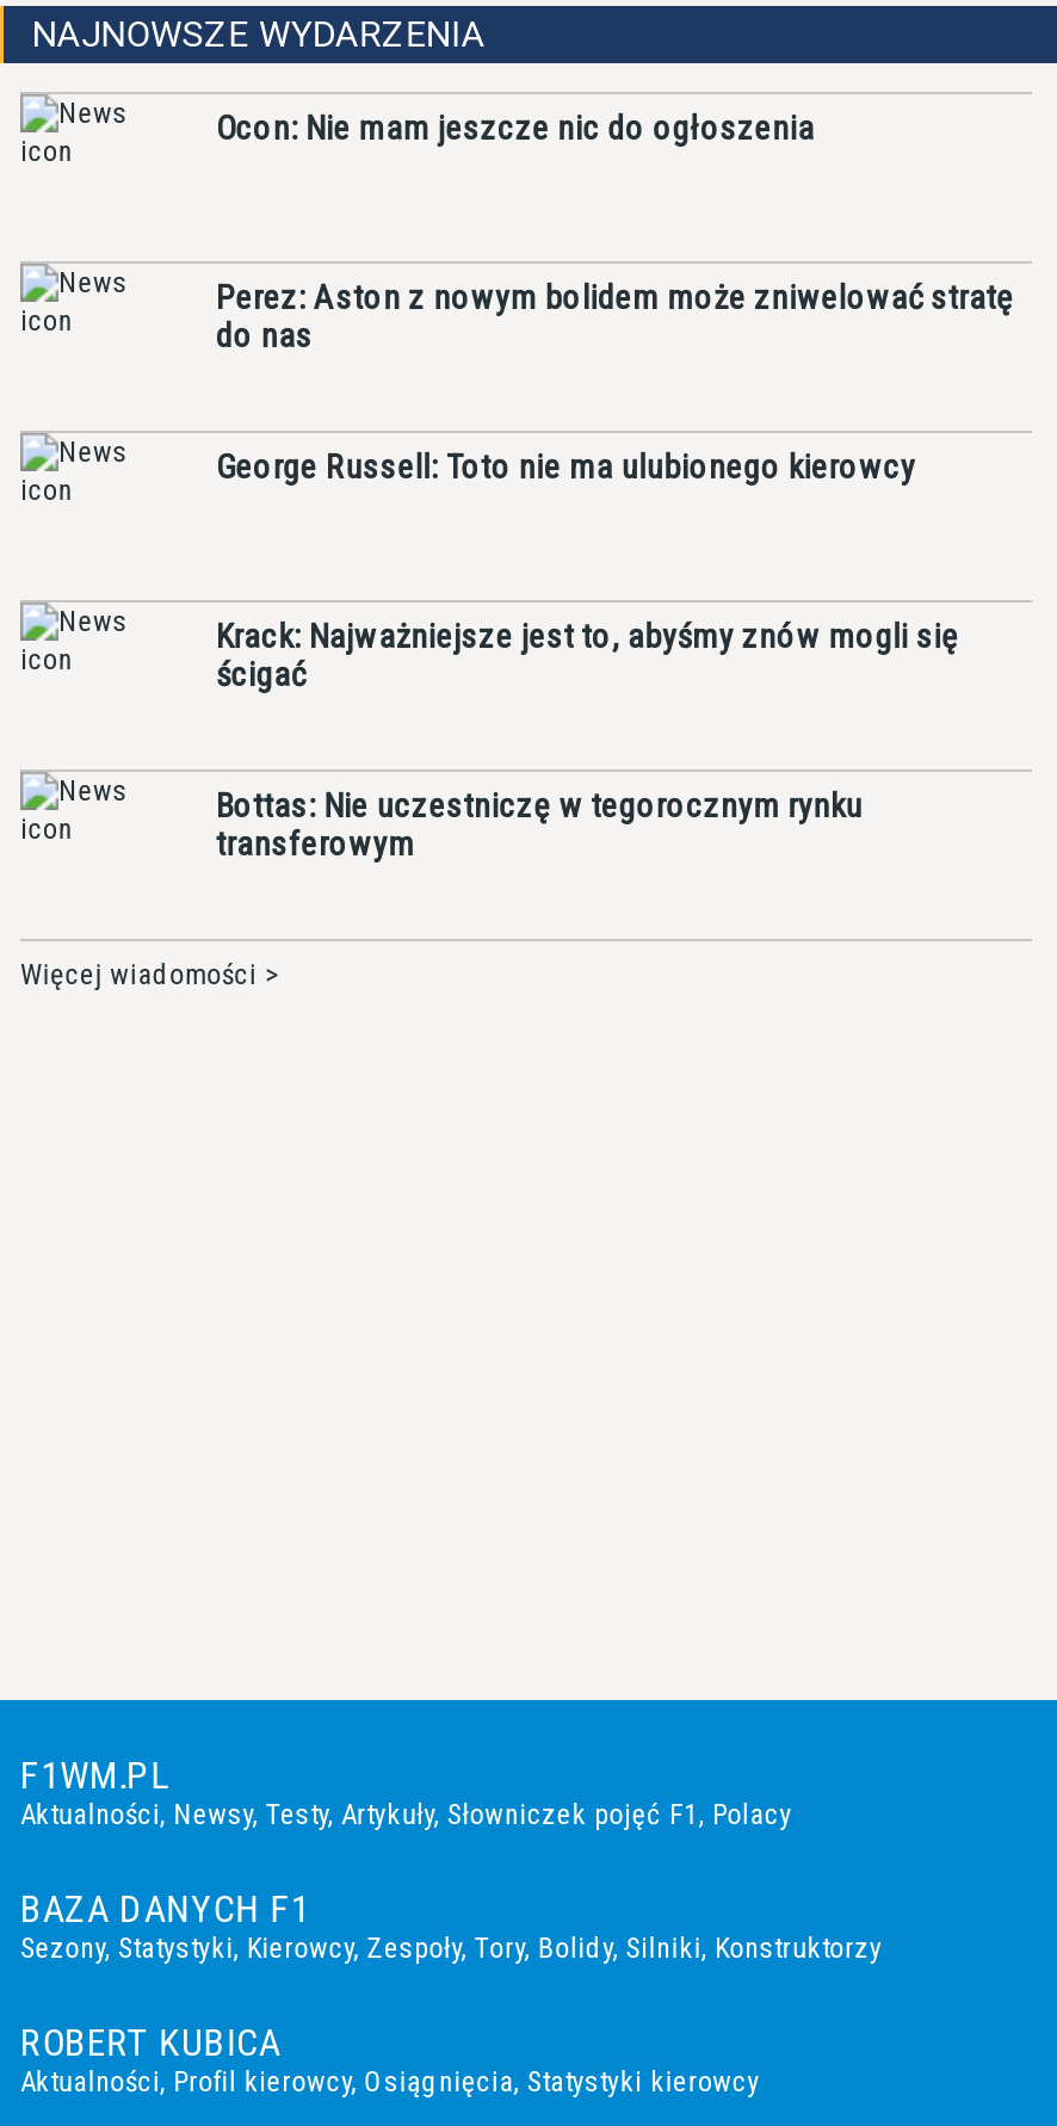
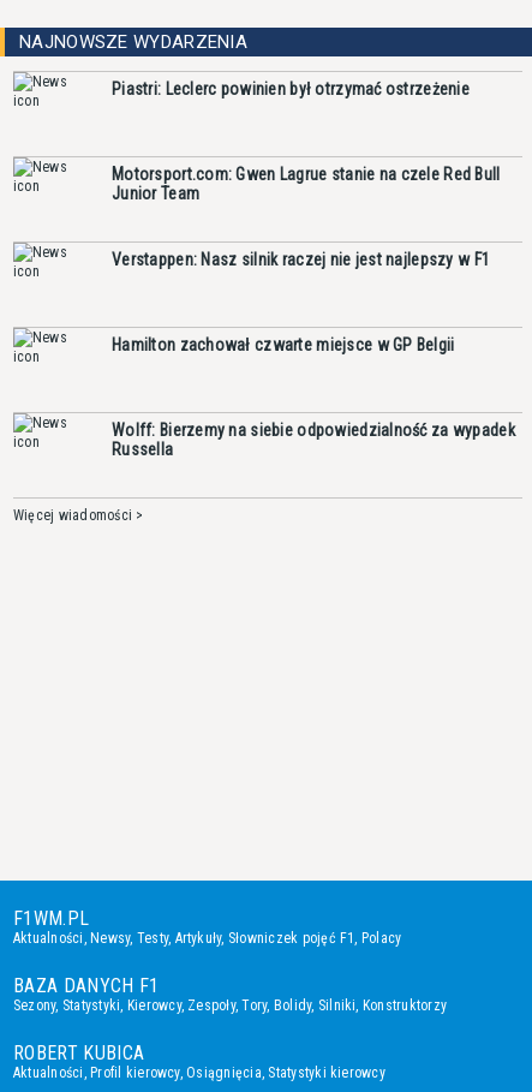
[216,109,815,147] Ocon: Nie mam jeszcze nic do ogłoszenia -> [112,79,470,99] Piastri: Leclerc powinien był otrzymać ostrzeżenie
[216,278,1014,354] Perez: Aston z nowym bolidem może zniwelować stratę | do nas -> [112,165,500,203] Motorsport.com: Gwen Lagrue stanie na czele Red Bull | Junior Team
[216,447,916,486] George Russell: Toto nie ma ulubionego kierowcy -> [112,250,490,269] Verstappen: Nasz silnik raczej nie jest najlepszy w F1
[216,617,959,693] Krack: Najważniejsze jest to, abyśmy znów mogli się | ścigać -> [112,335,455,354] Hamilton zachował czwarte miejsce w GP Belgii
[216,786,863,863] Bottas: Nie uczestniczę w tegorocznym rynku | transferowym -> [112,420,515,459] Wolff: Bierzemy na siebie odpowiedzialność za wypadek | Russella

